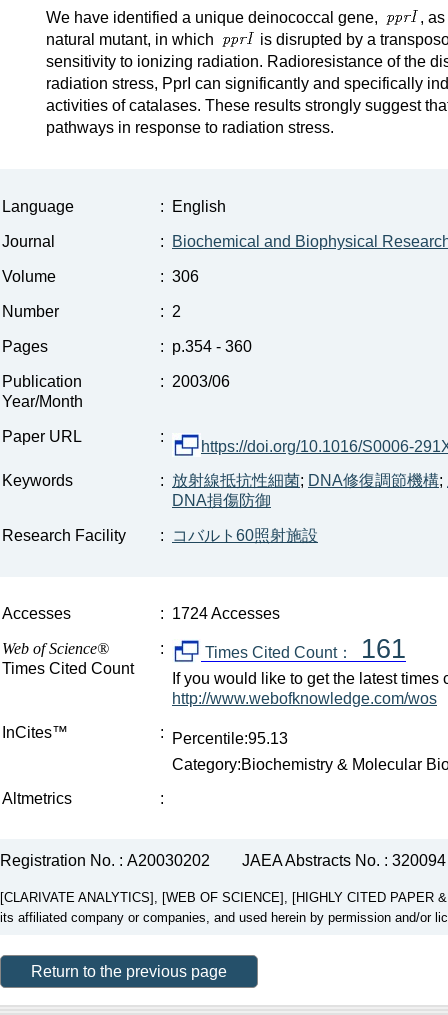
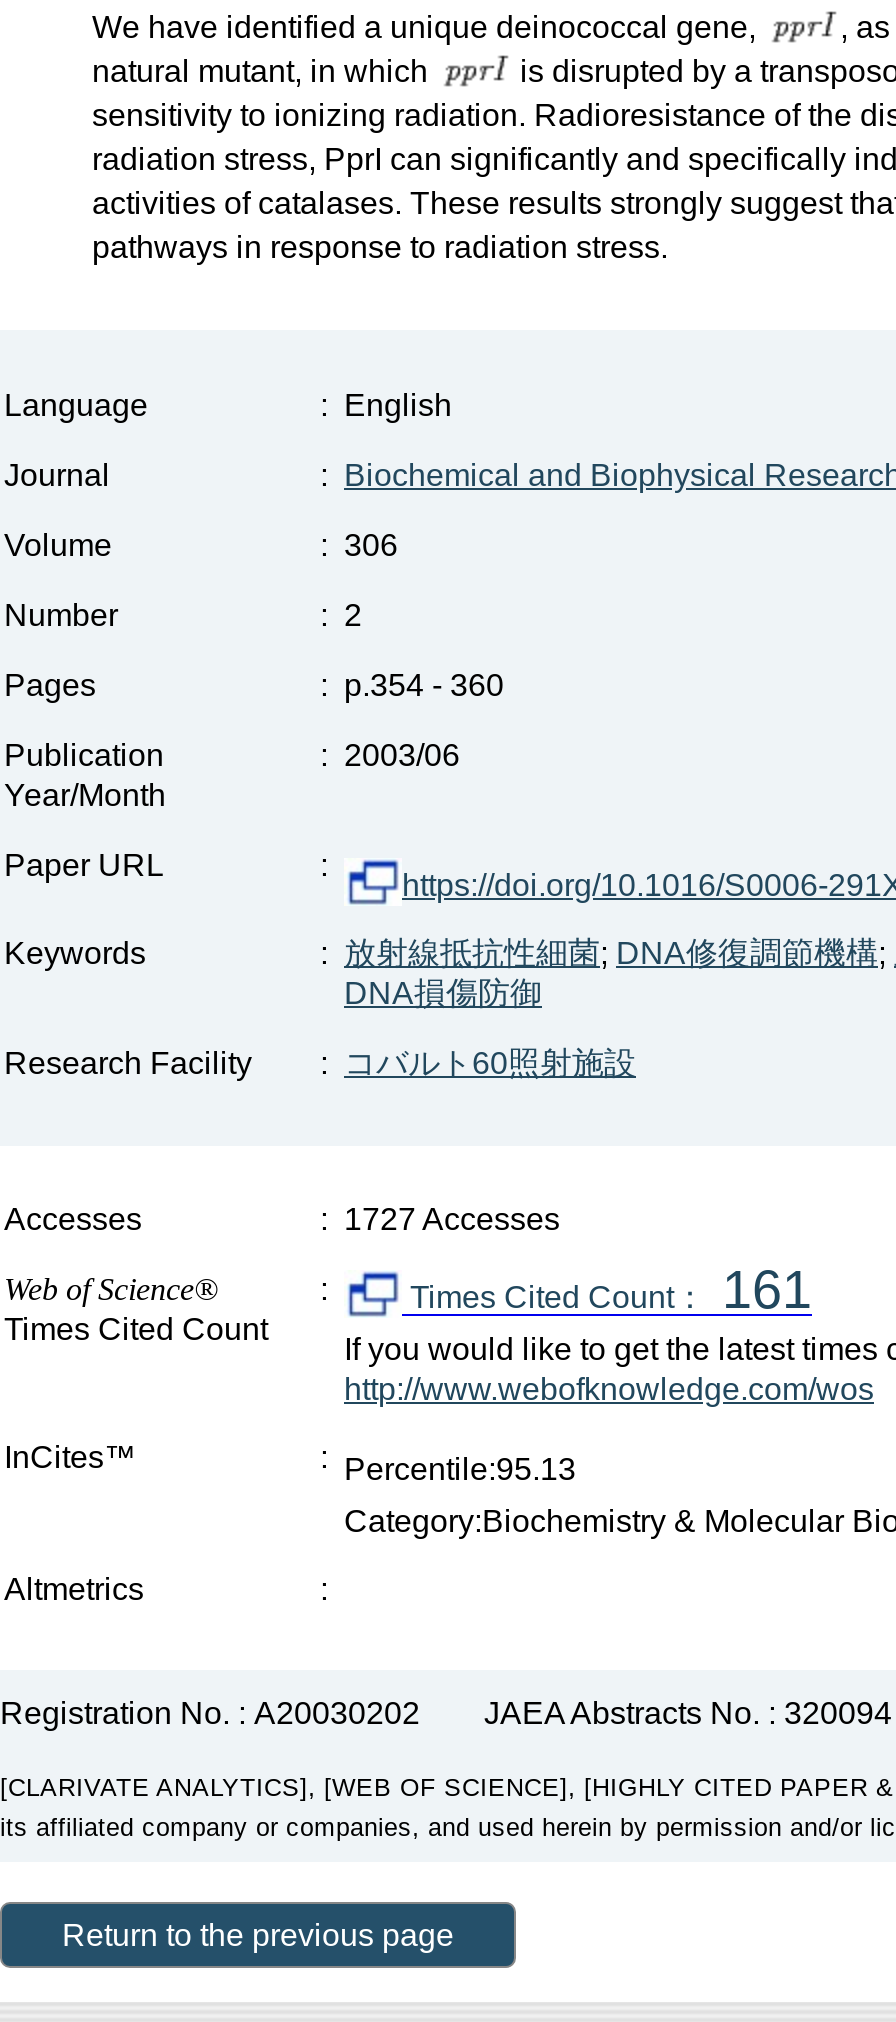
[160,605,280,622] : 1724 Accesses -> [320,1203,560,1237] : 1727 Accesses

